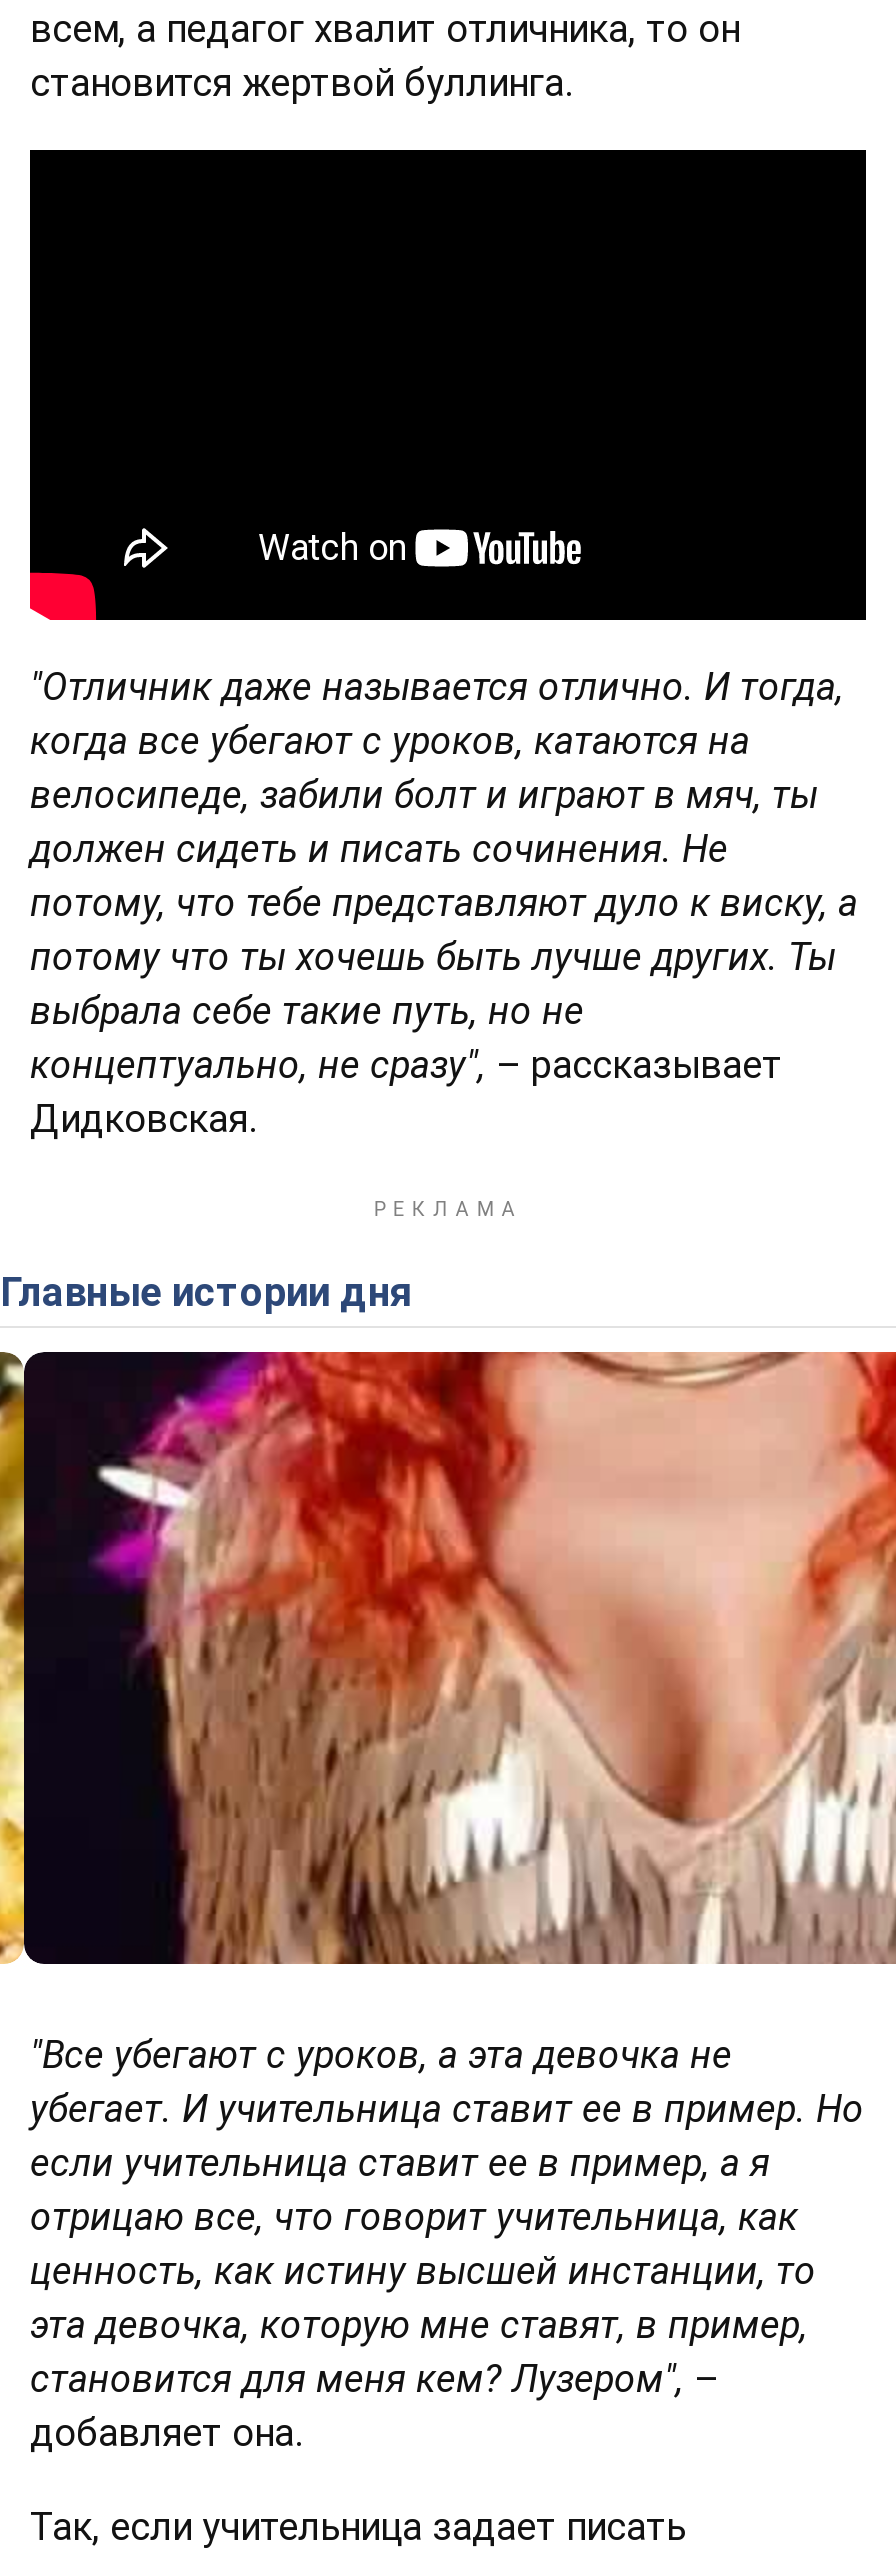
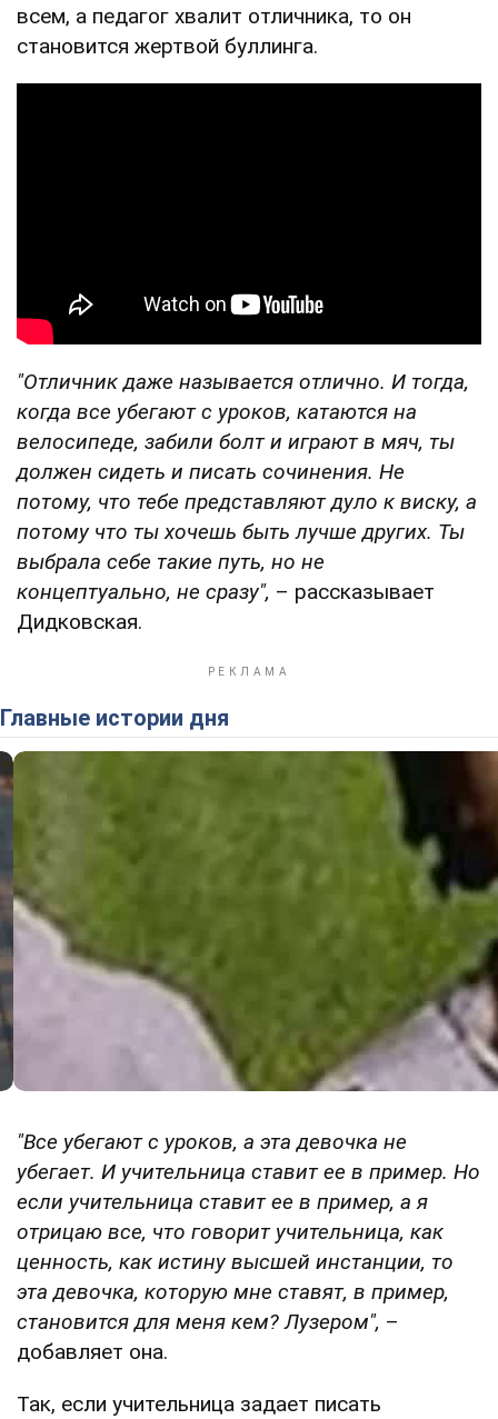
[6,1350,890,1964] [image] -> [3,750,495,1092] [image]

